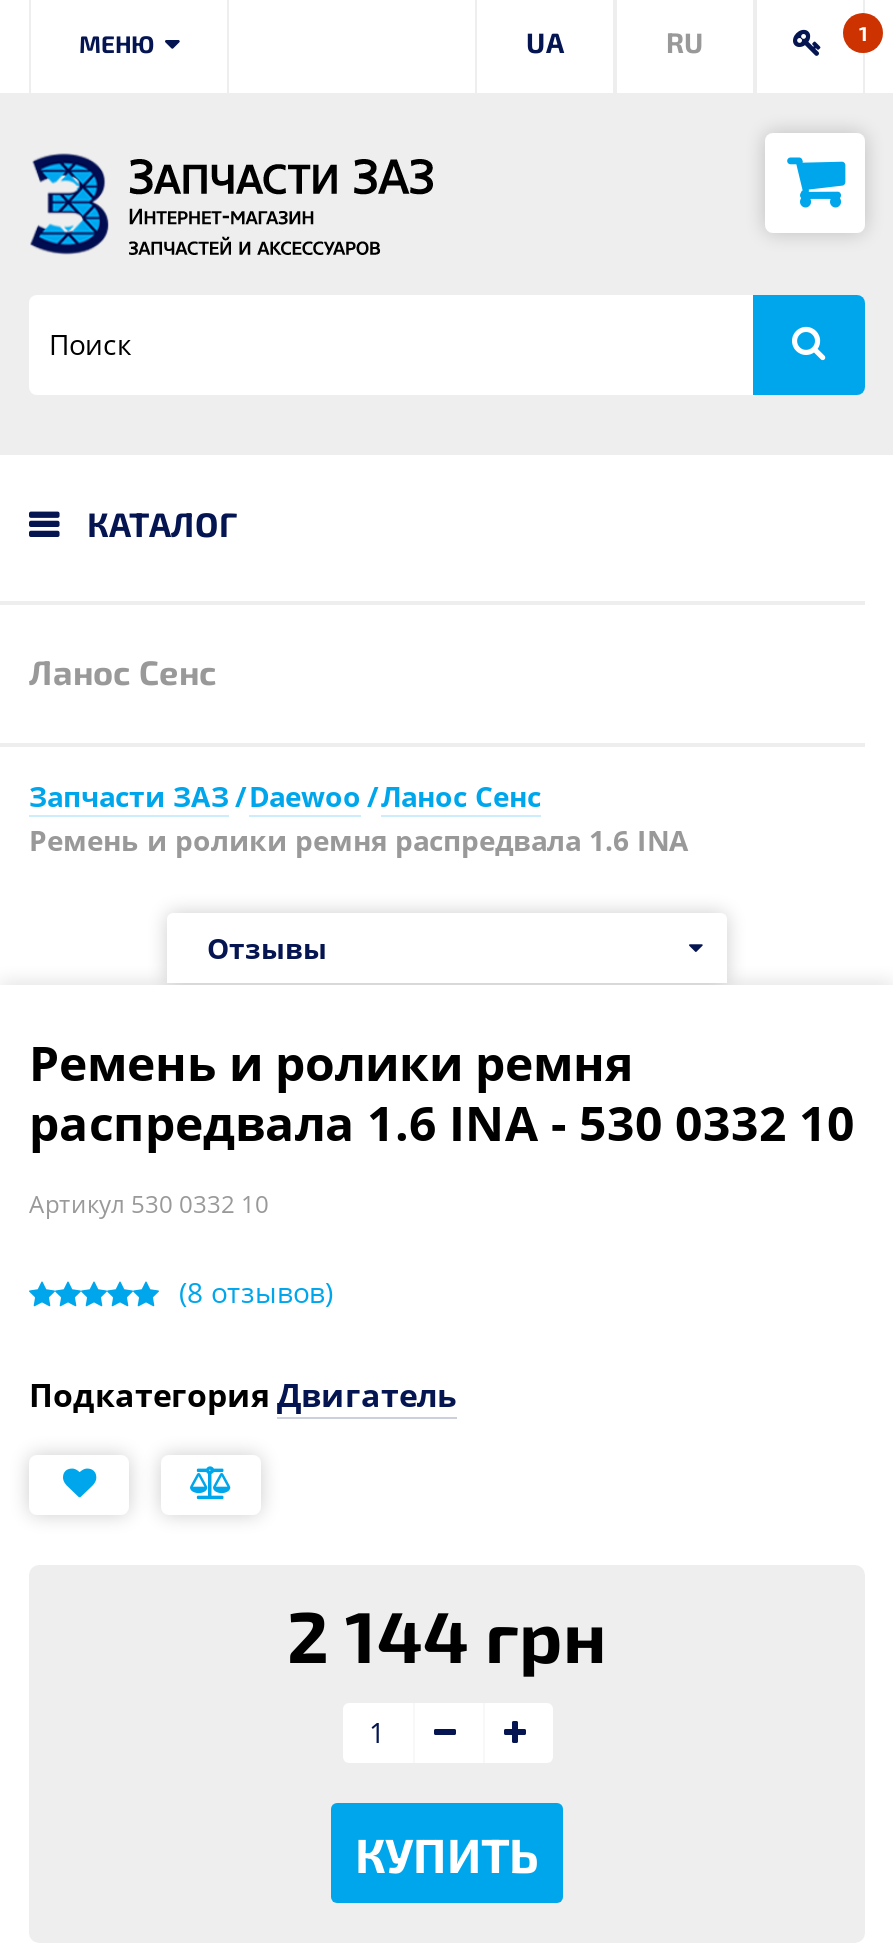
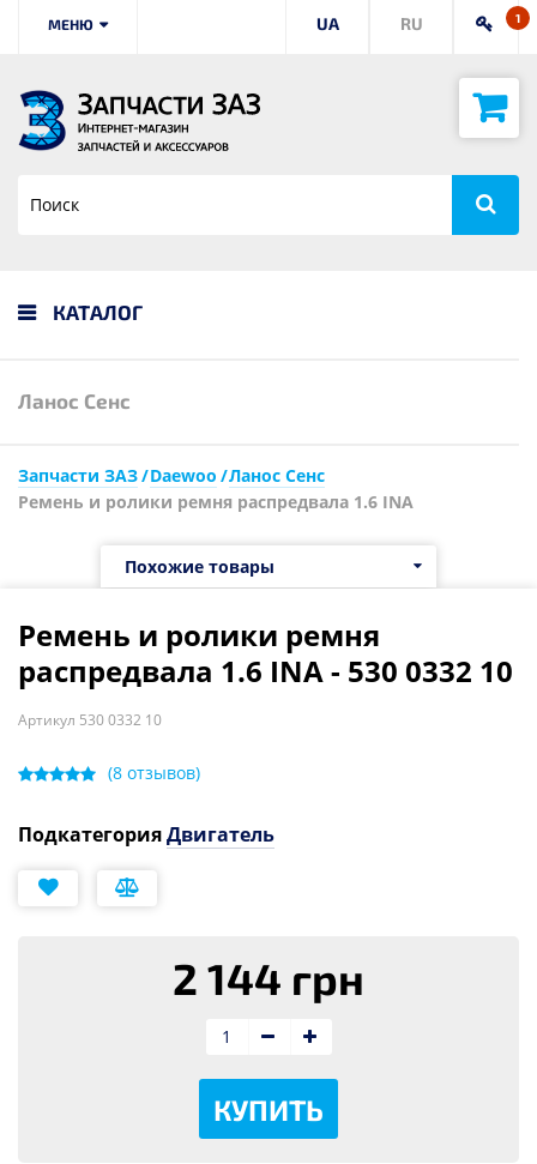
[207,928,327,966] Отзывы -> [125,555,274,577] Похожие товары

